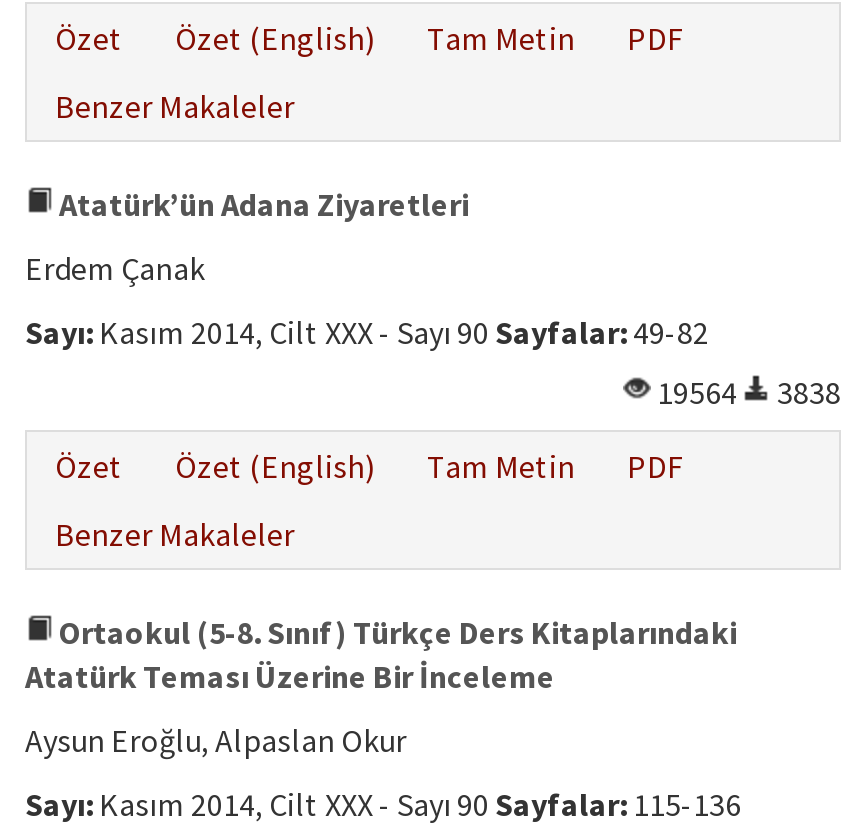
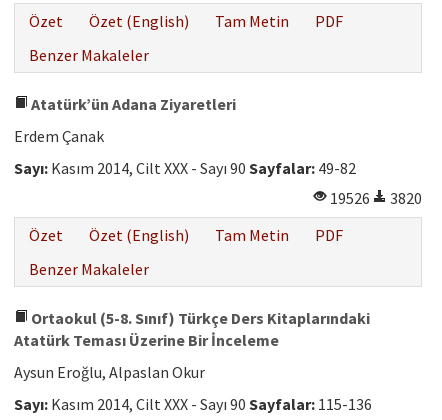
[651,373,743,413] 19564 -> [327,188,373,208] 19526
[771,373,841,413] 3838 -> [387,188,422,208] 3820

